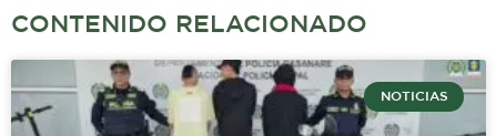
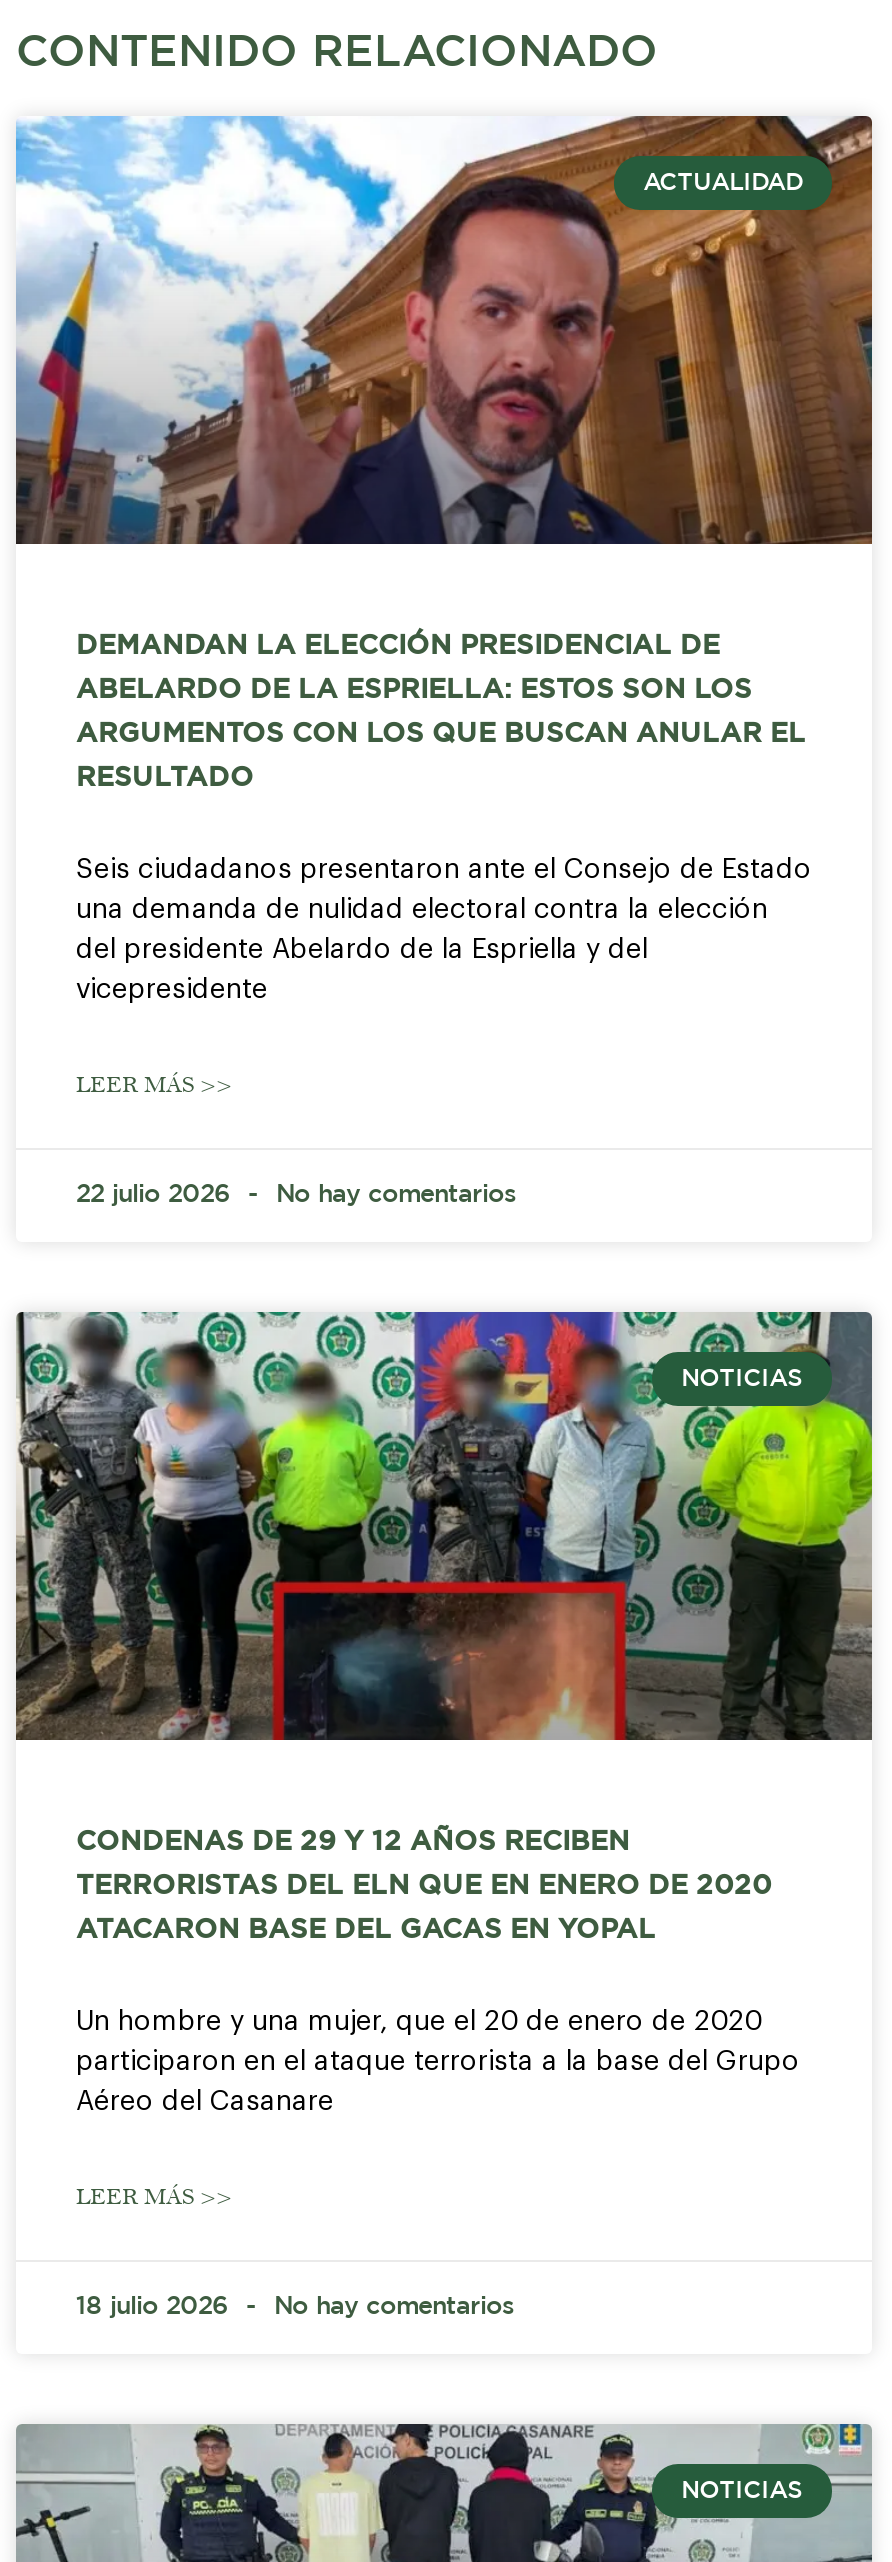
none -> [16,114,874,546] [image] | ACTUALIDAD
none -> [16,1310,874,1742] [image] | NOTICIAS
none -> [76,635,806,791] DEMANDAN LA ELECCIÓN PRESIDENCIAL DE | ABELARDO DE LA ESPRIELLA: ESTOS SON LOS | ARGUMENTOS CON LOS QUE BUSCAN ANULAR EL | RESULTADO
none -> [76,857,812,1003] Seis ciudadanos presentaron ante el Consejo de Estado | una demanda de nulidad electoral contra la elección | del presidente Abelardo de la Espriella y del | vicepresidente
none -> [76,1073,232,1099] LEER MÁS >>
none -> [76,1185,516,1207] 22 julio 2026 | No hay comentarios
none -> [76,1831,772,1943] CONDENAS DE 29 Y 12 AÑOS RECIBEN | TERRORISTAS DEL ELN QUE EN ENERO DE 2020 | ATACARON BASE DEL GACAS EN YOPAL
none -> [76,2009,800,2115] Un hombre y una mujer, que el 20 de enero de 2020 | participaron en el ataque terrorista a la base del Grupo | Aéreo del Casanare
none -> [76,2185,232,2211] LEER MÁS >>
none -> [76,2297,514,2319] 18 julio 2026 | No hay comentarios

